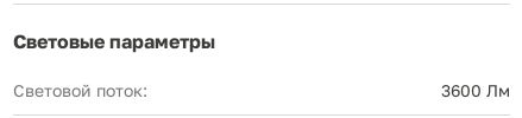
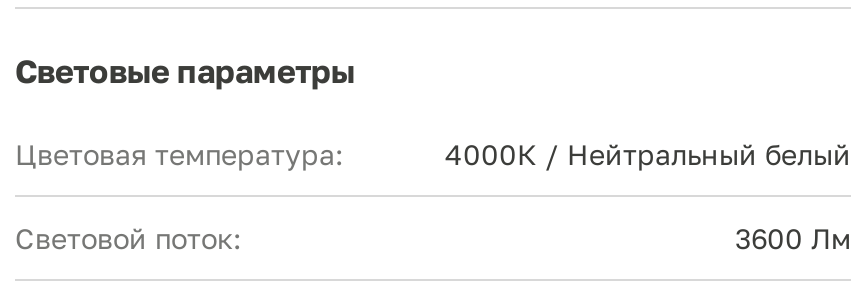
none -> [15,137,851,171] Цветовая температура: | 4000К / Нейтральный белый

